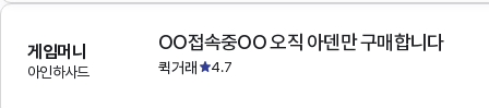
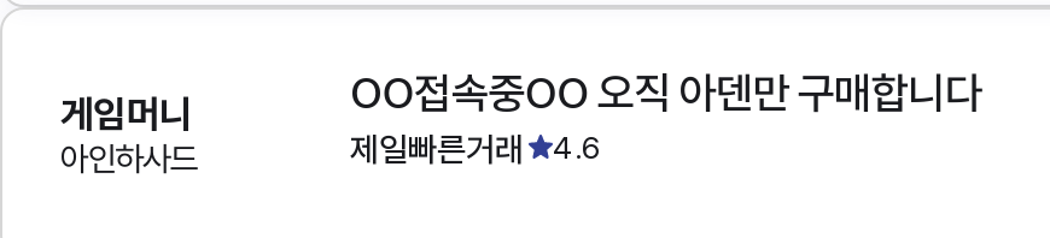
[158,58,232,76] 퀵거래 | 4.7 -> [350,129,601,167] 제일빠른거래 | 4.6

